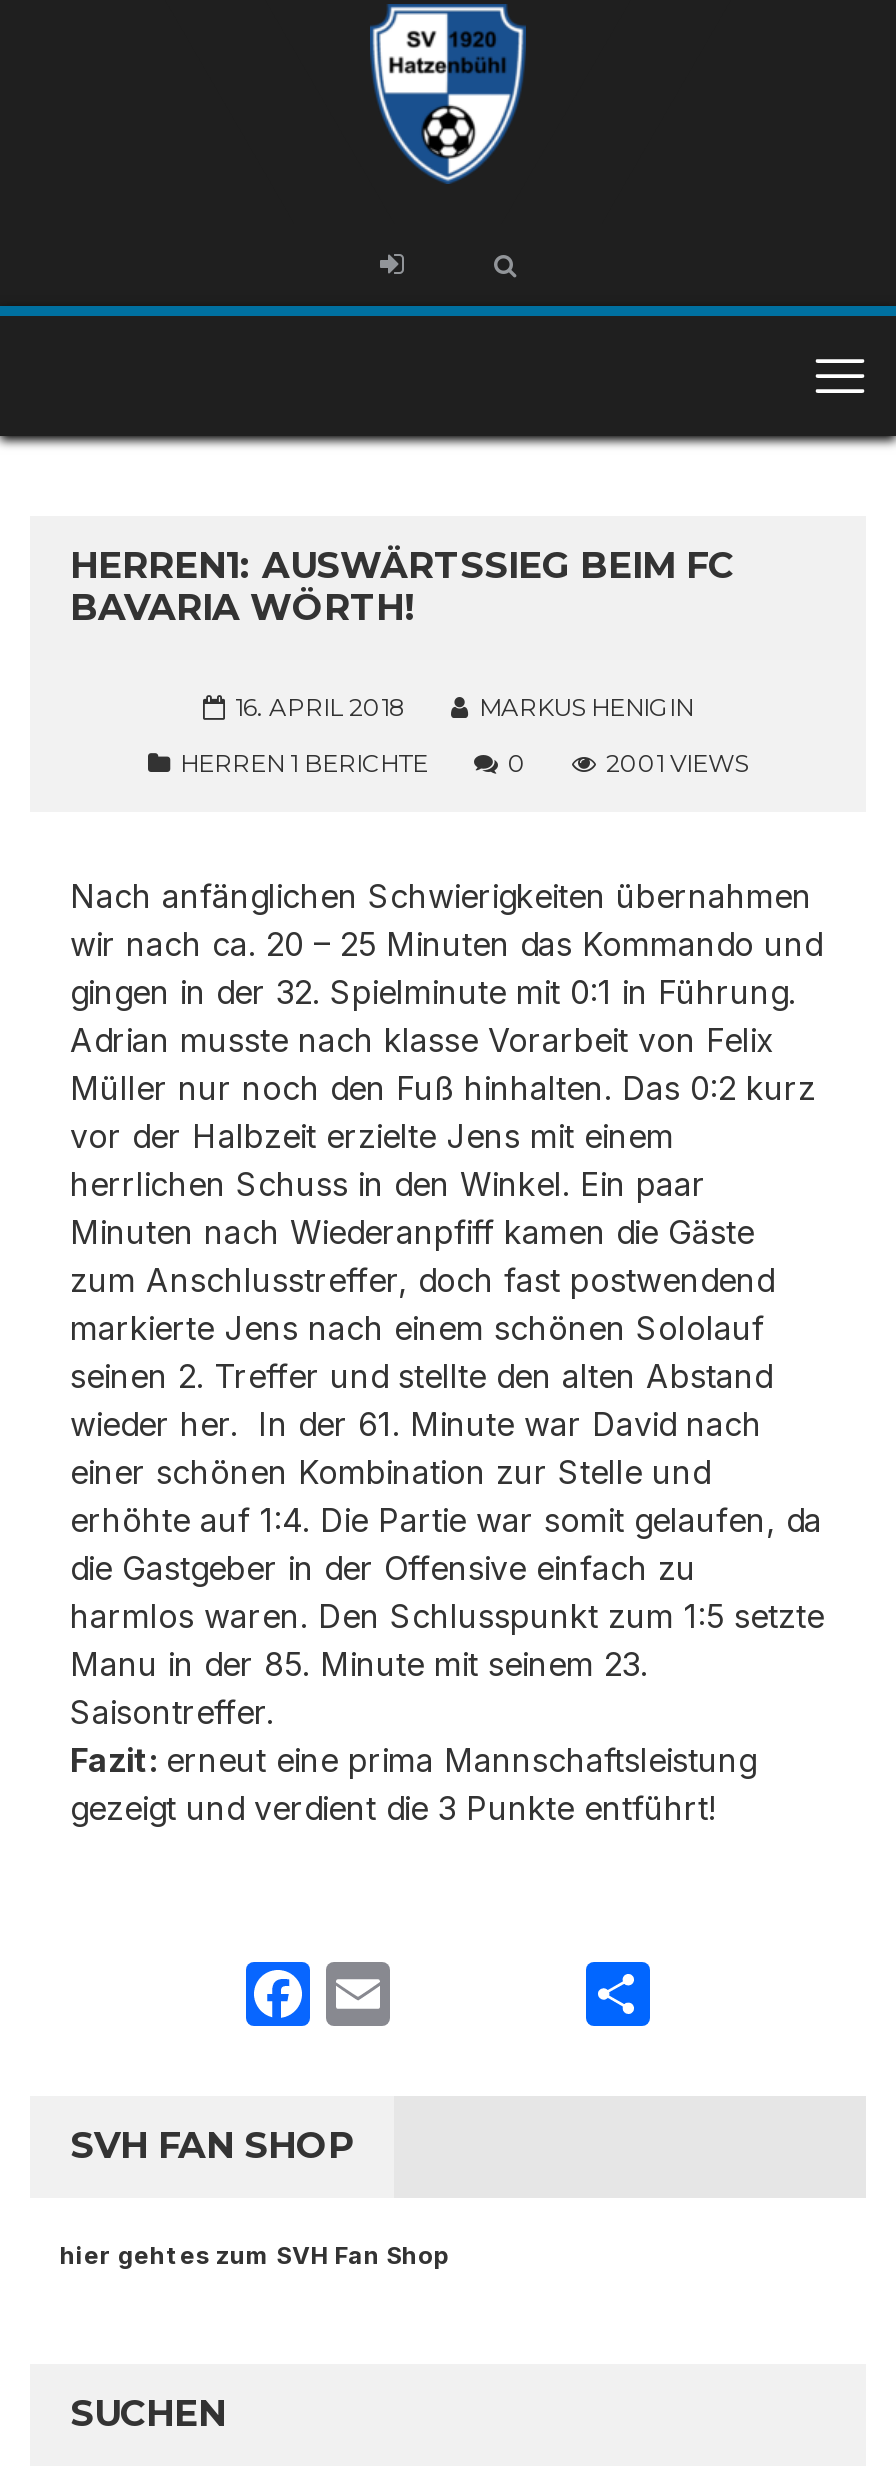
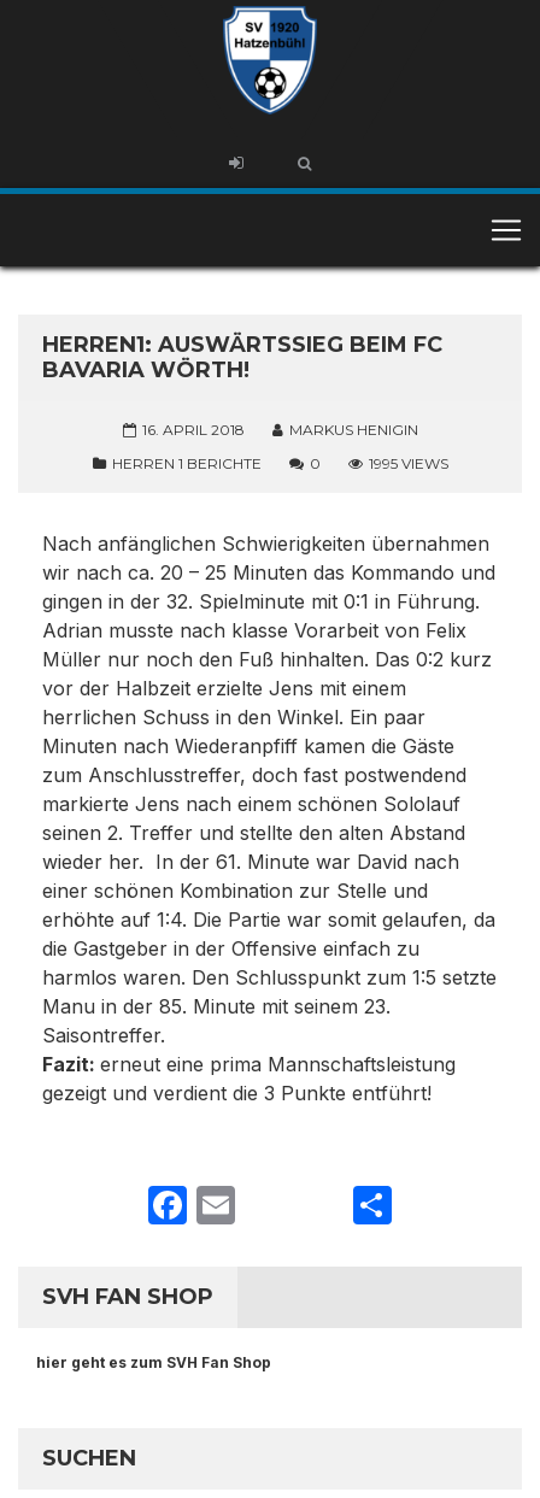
[606,748,748,778] 2001 VIEWS -> [368,455,448,473] 1995 VIEWS

